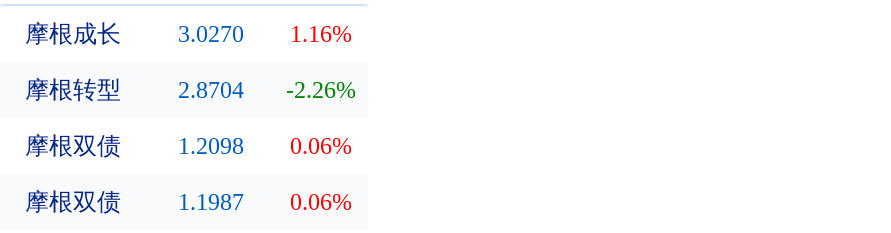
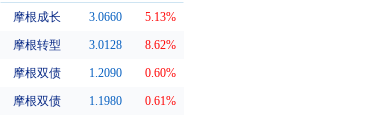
[178,20,244,48] 3.0270 -> [89,10,122,24] 3.0660
[290,20,352,48] 1.16% -> [145,10,176,24] 5.13%
[178,76,244,104] 2.8704 -> [89,38,122,52] 3.0128
[286,76,356,104] -2.26% -> [145,38,176,52] 8.62%
[178,132,244,160] 1.2098 -> [89,66,122,80] 1.2090
[290,132,352,160] 0.06% -> [145,66,176,80] 0.60%
[178,188,244,216] 1.1987 -> [89,94,122,108] 1.1980
[290,188,352,216] 0.06% -> [145,94,176,108] 0.61%

